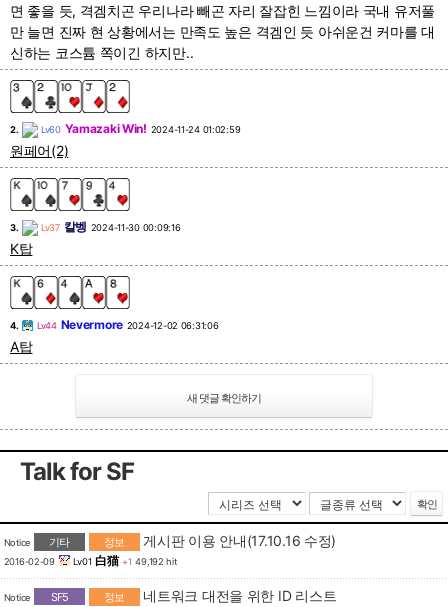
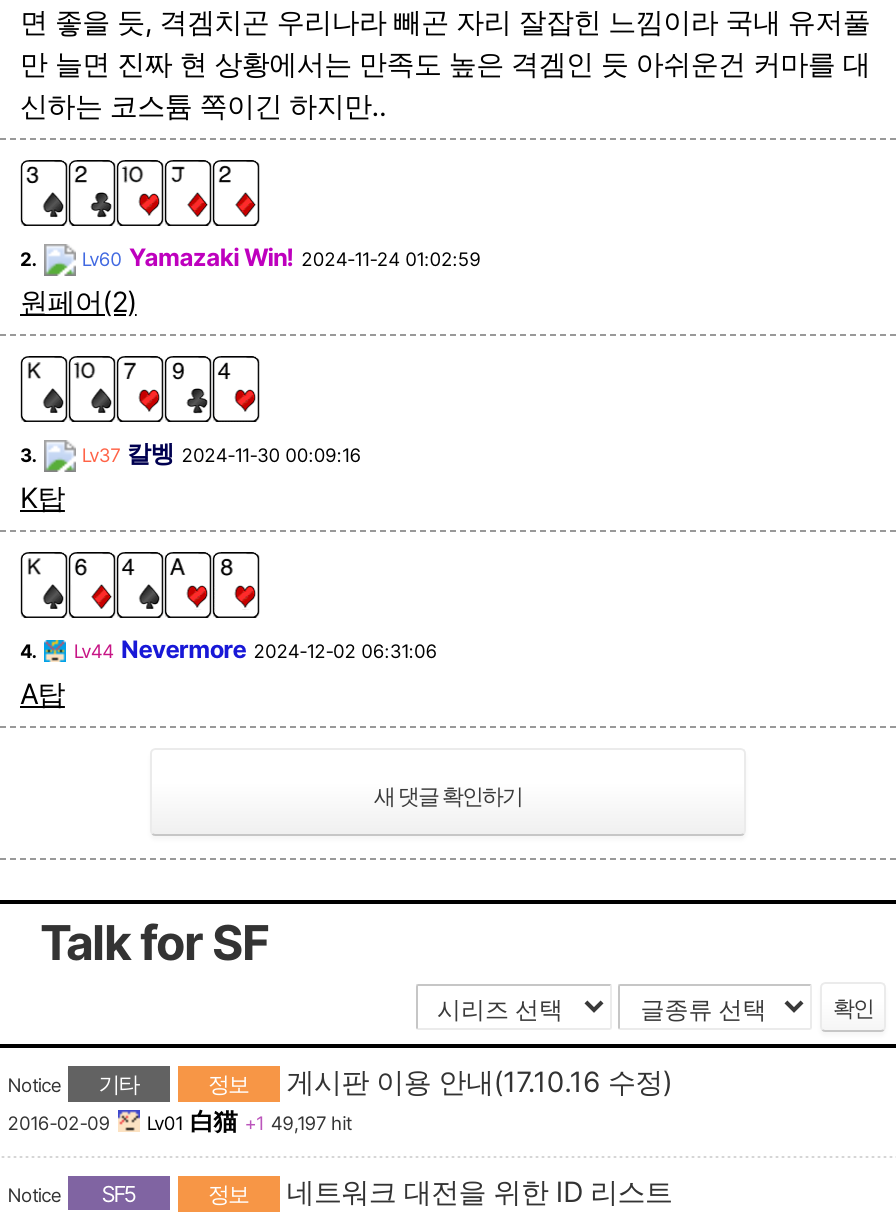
[4,553,177,568] 2016-02-09 Lv01 白猫 +1 49,192 hit -> [7,1105,351,1135] 2016-02-09 Lv01 白猫 +1 49,197 hit

